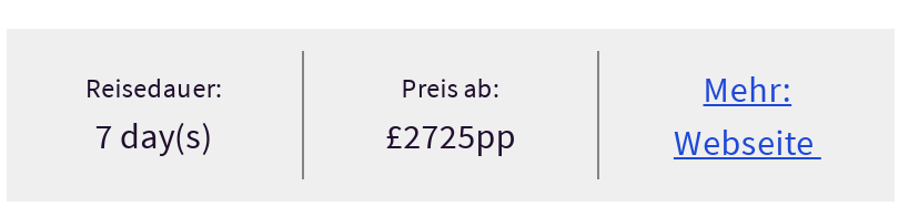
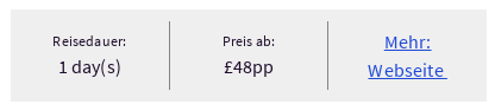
[95,113,213,157] 7 day(s) -> [58,54,121,78] 1 day(s)
[385,113,516,157] £2725pp -> [223,54,274,78] £48pp

